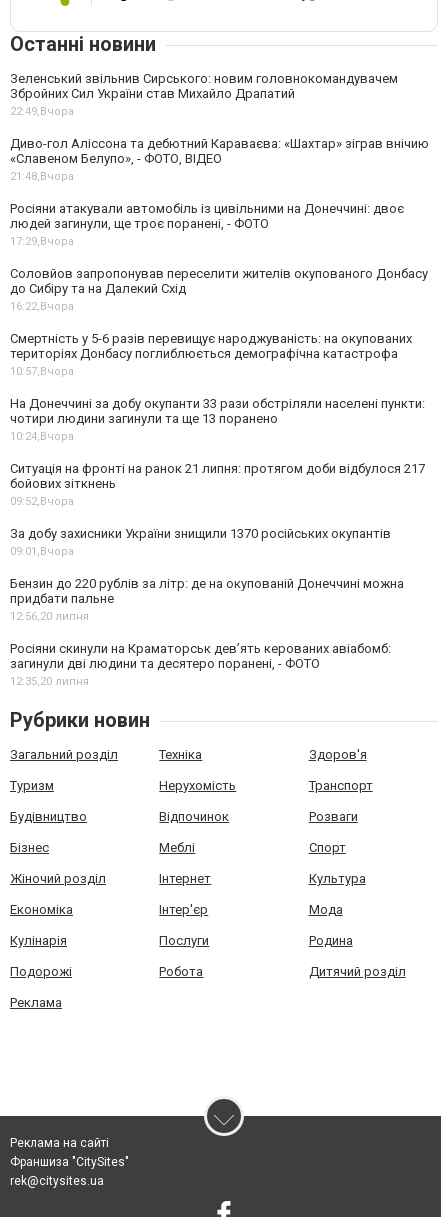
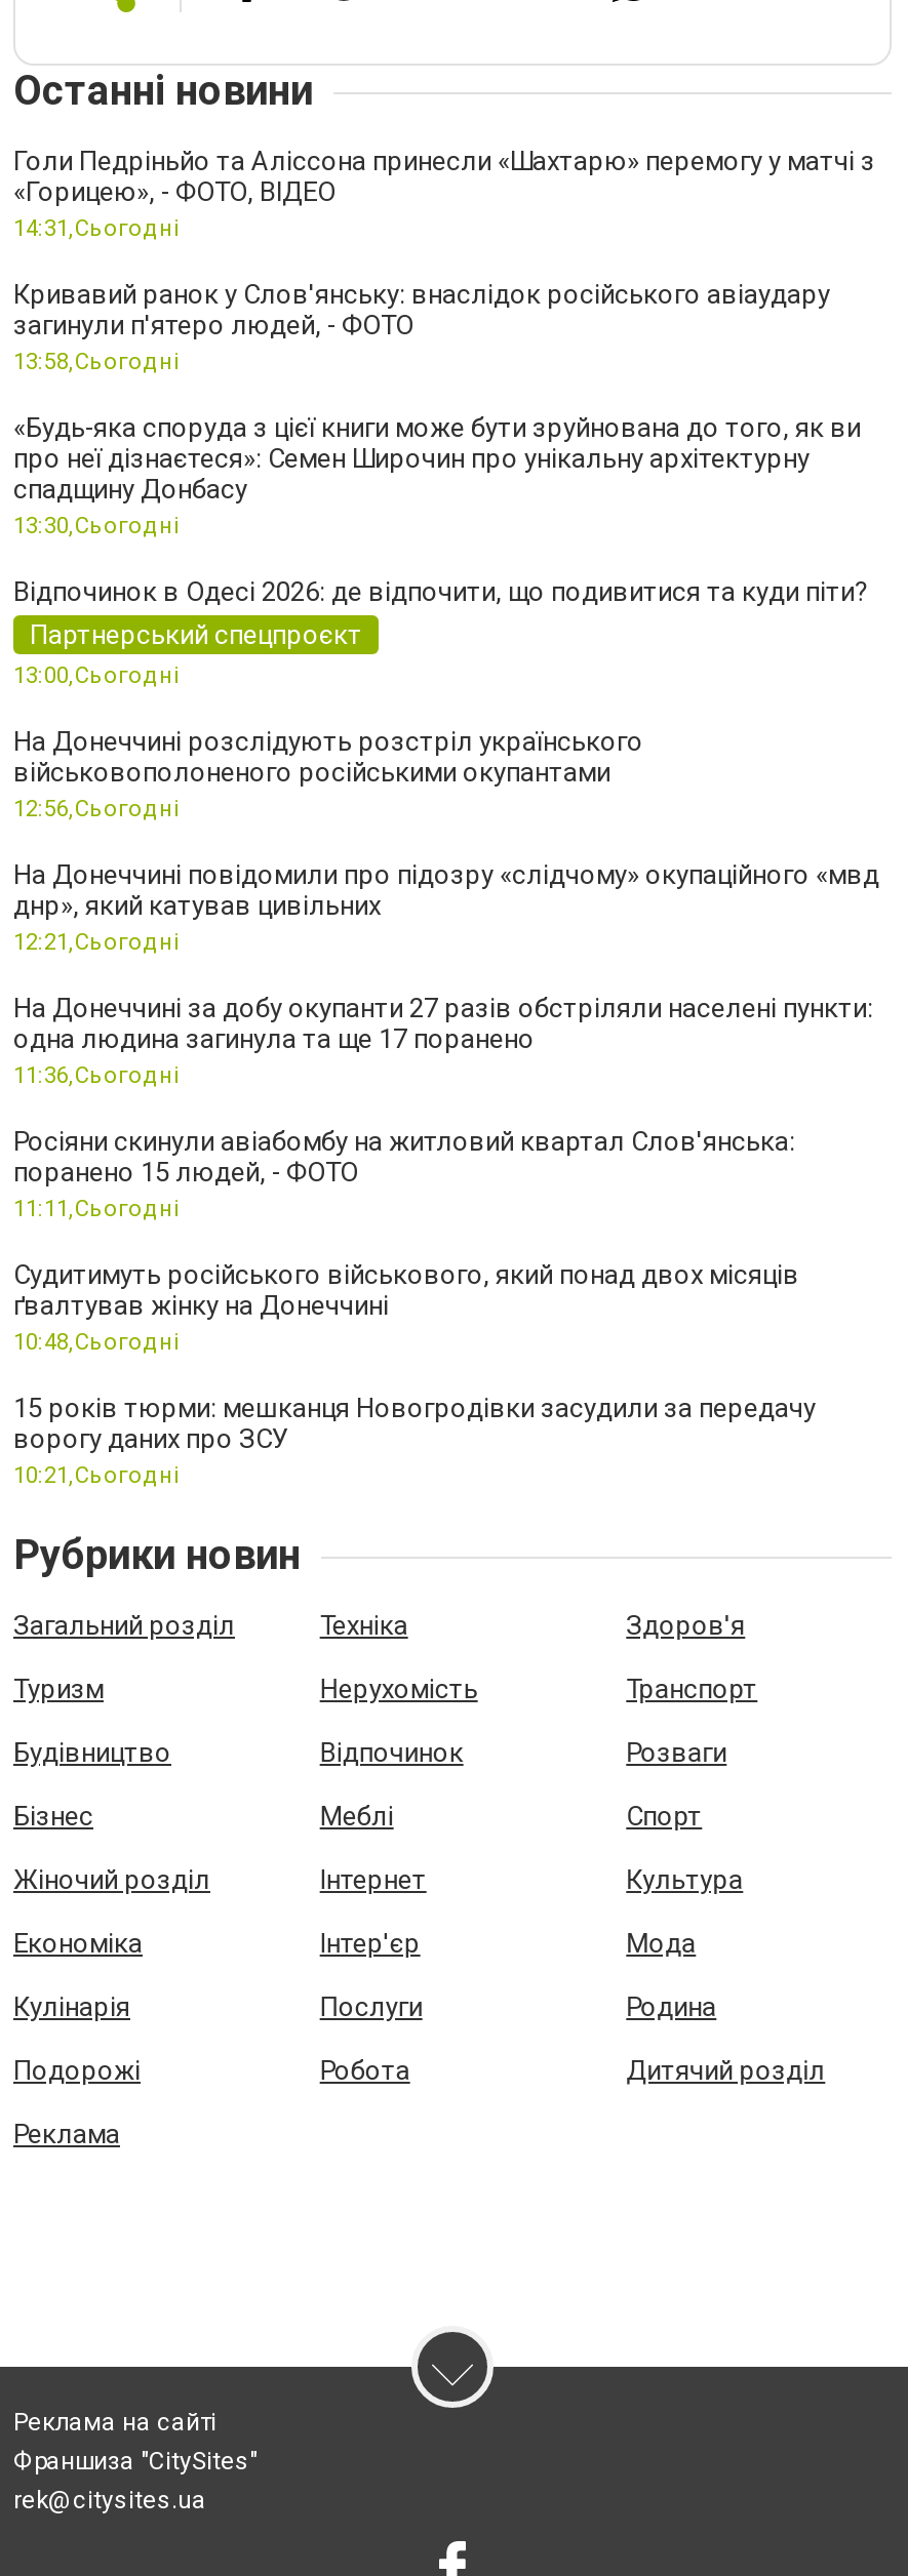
[10,71,398,118] Зеленський звільнив Сирського: новим головнокомандувачем | Збройних Сил України став Михайло Драпатий | 22:49, Вчора -> [13,145,875,241] Голи Педріньйо та Аліссона принесли «Шахтарю» перемогу у матчі з | «Горицею», - ФОТО, ВІДЕО | 14:31, Сьогодні
[10,136,429,183] Диво-гол Аліссона та дебютний Караваєва: «Шахтар» зіграв внічию | «Славеном Белупо», - ФОТО, ВІДЕО | 21:48,Вчора -> [13,278,830,375] Кривавий ранок у Слов'янську: внаслідок російського авіаудару | загинули п'ятеро людей, - ФОТО | 13:58,Сьогодні
[10,201,404,248] Росіяни атакували автомобіль із цивільними на Донеччині: двоє | людей загинули, ще троє поранені, - ФОТО | 17:29,Вчора -> [13,412,861,539] «Будь-яка споруда з цієї книги може бути зруйнована до того, як ви | про неї дізнаєтеся»: Семен Широчин про унікальну архітектурну | спадщину Донбасу | 13:30,Сьогодні
[10,266,428,313] Соловйов запропонував переселити жителів окупованого Донбасу | до Сибіру та на Далекий Схід | 16:22,Вчора -> [13,576,869,689] Відпочинок в Одесі 2026: де відпочити, що подивитися та куди піти? | Партнерський спецпроєкт | 13:00,Сьогодні
[10,331,412,378] Смертність у 5-6 разів перевищує народжуваність: на окупованих | територіях Донбасу поглиблюється демографічна катастрофа | 10:57,Вчора -> [13,725,643,822] На Донеччині розслідують розстріл українського | військовополоненого російськими окупантами | 12:56,Сьогодні
[10,396,425,443] На Донеччині за добу окупанти 33 рази обстріляли населені пункти: | чотири людини загинули та ще 13 поранено | 10:24, Вчора -> [13,859,879,955] На Донеччині повідомили про підозру «слідчому» окупаційного «мвд | днр», який катував цивільних | 12:21, Сьогодні
[10,461,425,508] Ситуація на фронті на ранок 21 липня: протягом доби відбулося 217 | бойових зіткнень | 09:52,Вчора -> [13,992,873,1088] На Донеччині за добу окупанти 27 разів обстріляли населені пункти: | одна людина загинула та ще 17 поранено | 11:36,Сьогодні
[10,526,391,558] За добу захисники України знищили 1370 російських окупантів | 09:01, Вчора -> [13,1125,795,1222] Росіяни скинули авіабомбу на житловий квартал Слов'янська: | поранено 15 людей, - ФОТО | 11:11, Сьогодні
[10,576,404,623] Бензин до 220 рублів за літр: де на окупованій Донеччині можна | придбати пальне | 12:56,20 липня -> [13,1259,799,1355] Судитимуть російського військового, який понад двох місяців | ґвалтував жінку на Донеччині | 10:48,Сьогодні
[10,641,391,688] Росіяни скинули на Краматорськ девʼять керованих авіабомб: | загинули дві людини та десятеро поранені, - ФОТО | 12:35, 20 липня -> [13,1392,816,1488] 15 років тюрми: мешканця Новогродівки засудили за передачу | ворогу даних про ЗСУ | 10:21, Сьогодні

